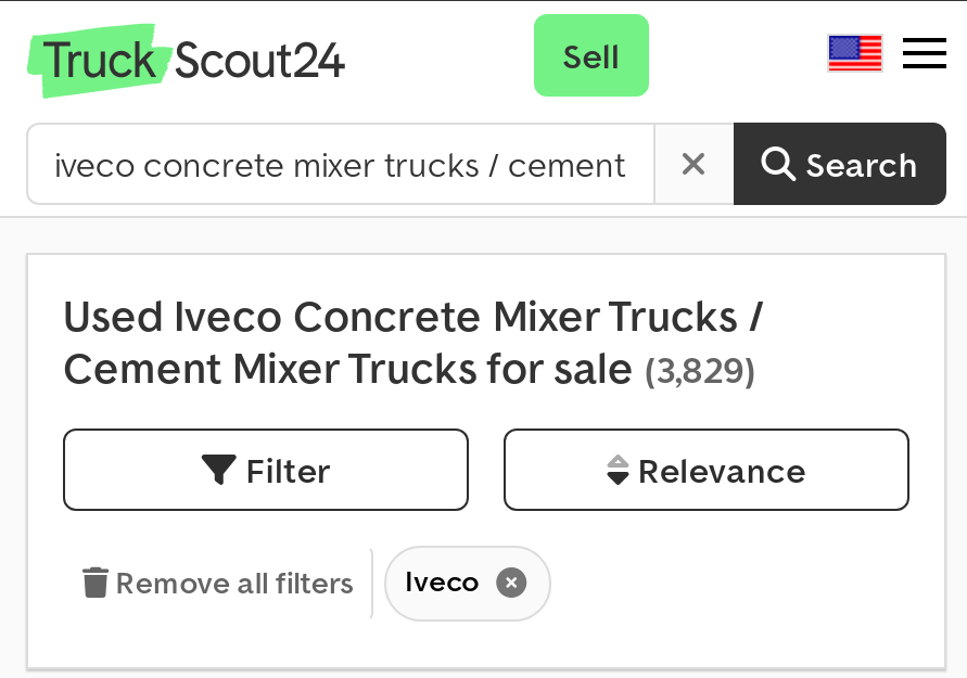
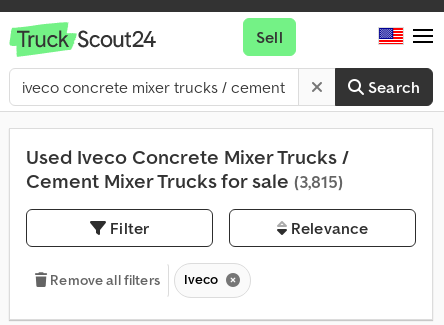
[63,340,755,396] Cement Mixer Trucks for sale (3,829) -> [26,168,343,194] Cement Mixer Trucks for sale (3,815)

